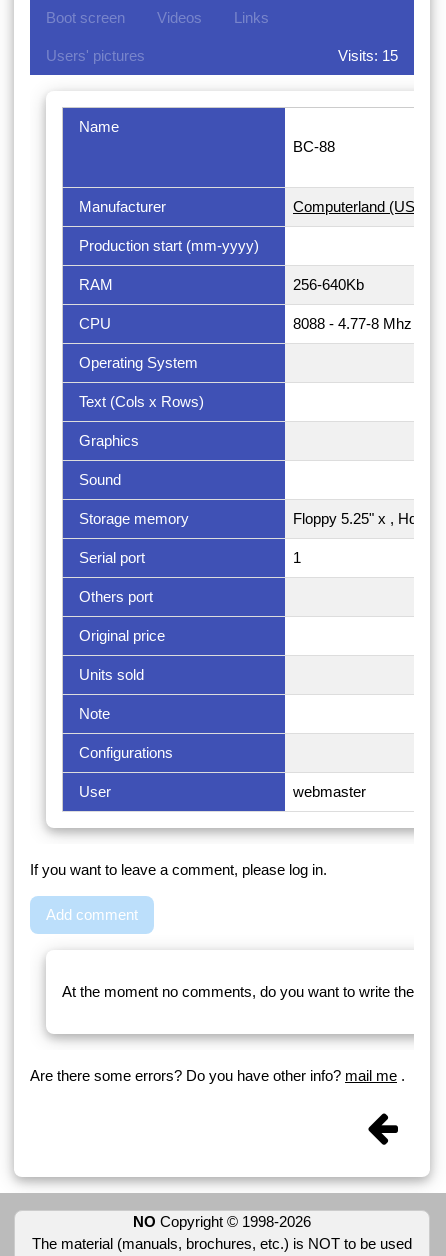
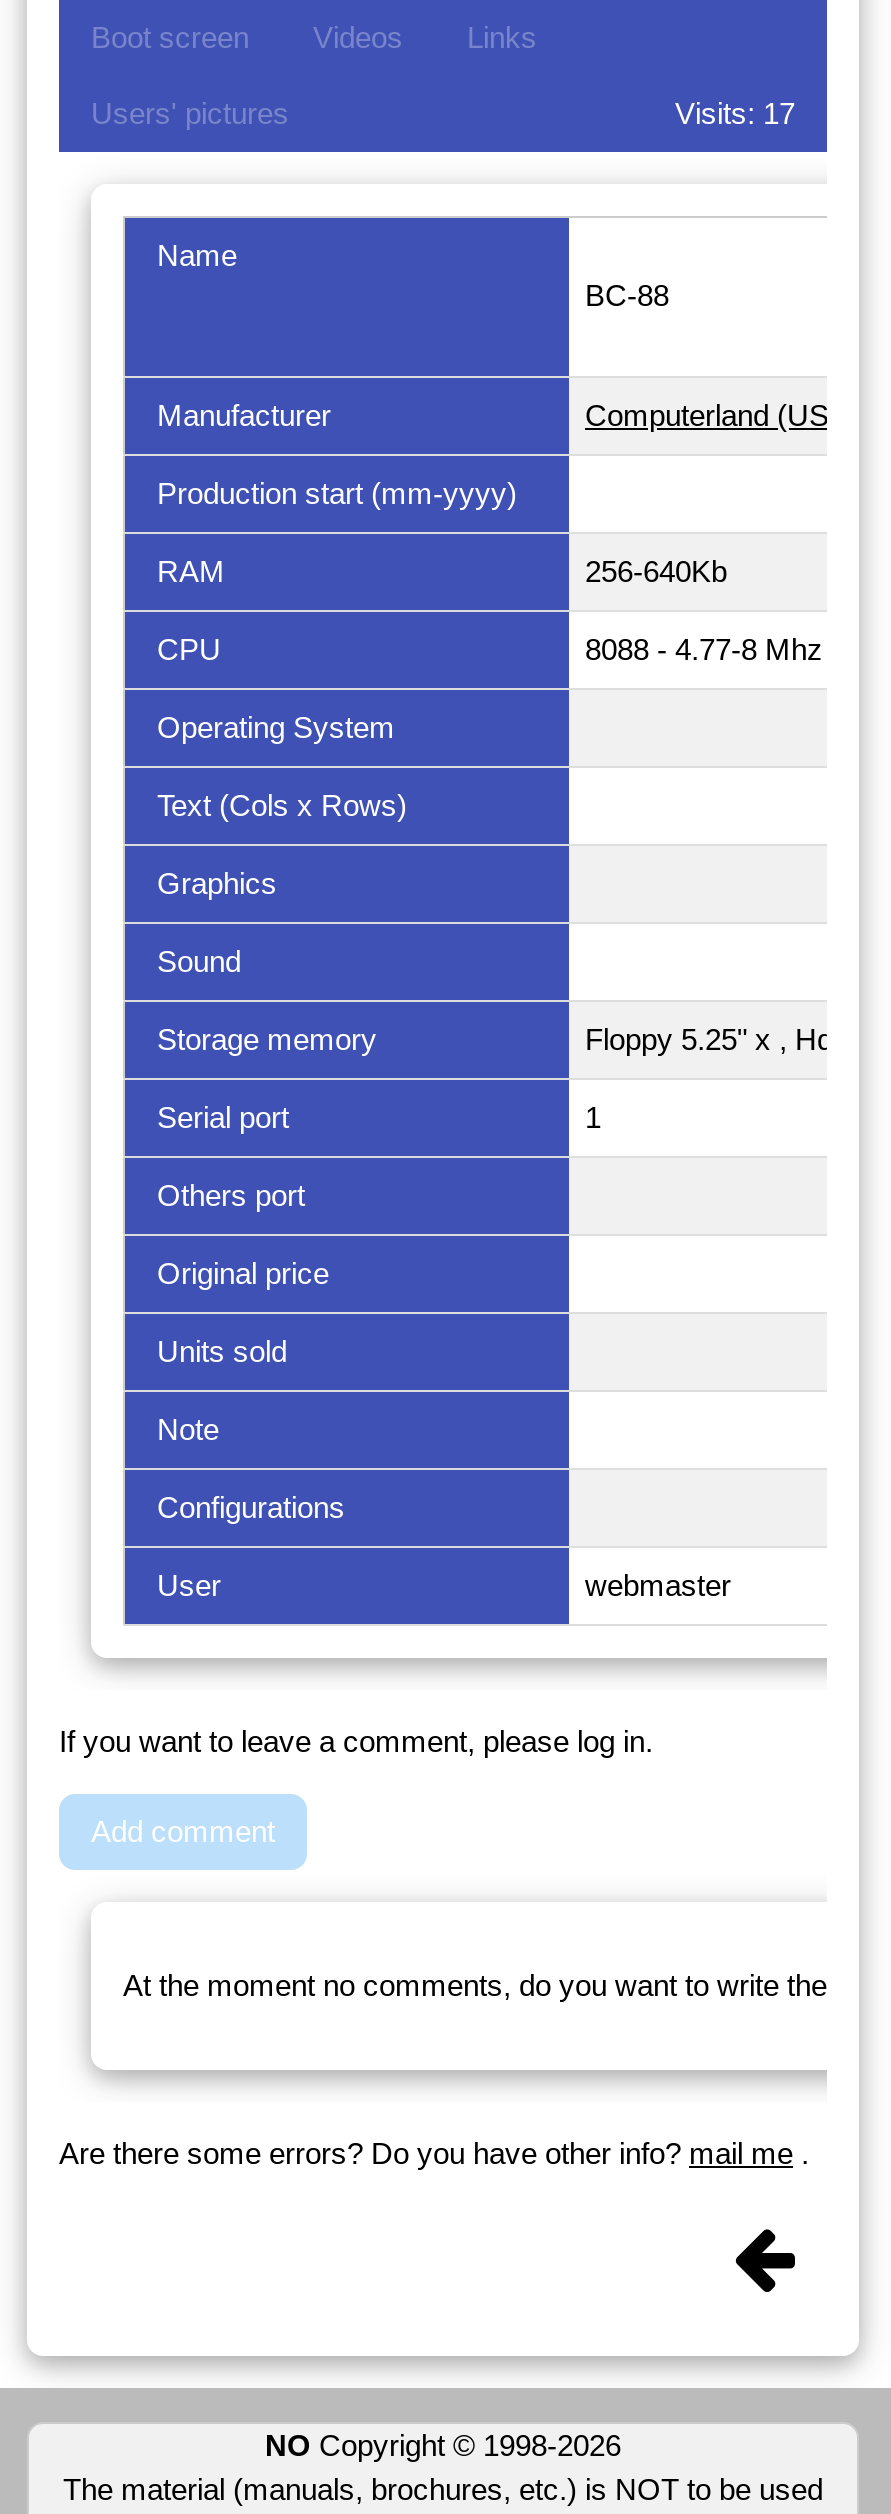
[338,47,398,64] Visits: 15 -> [675,95,795,129] Visits: 17

